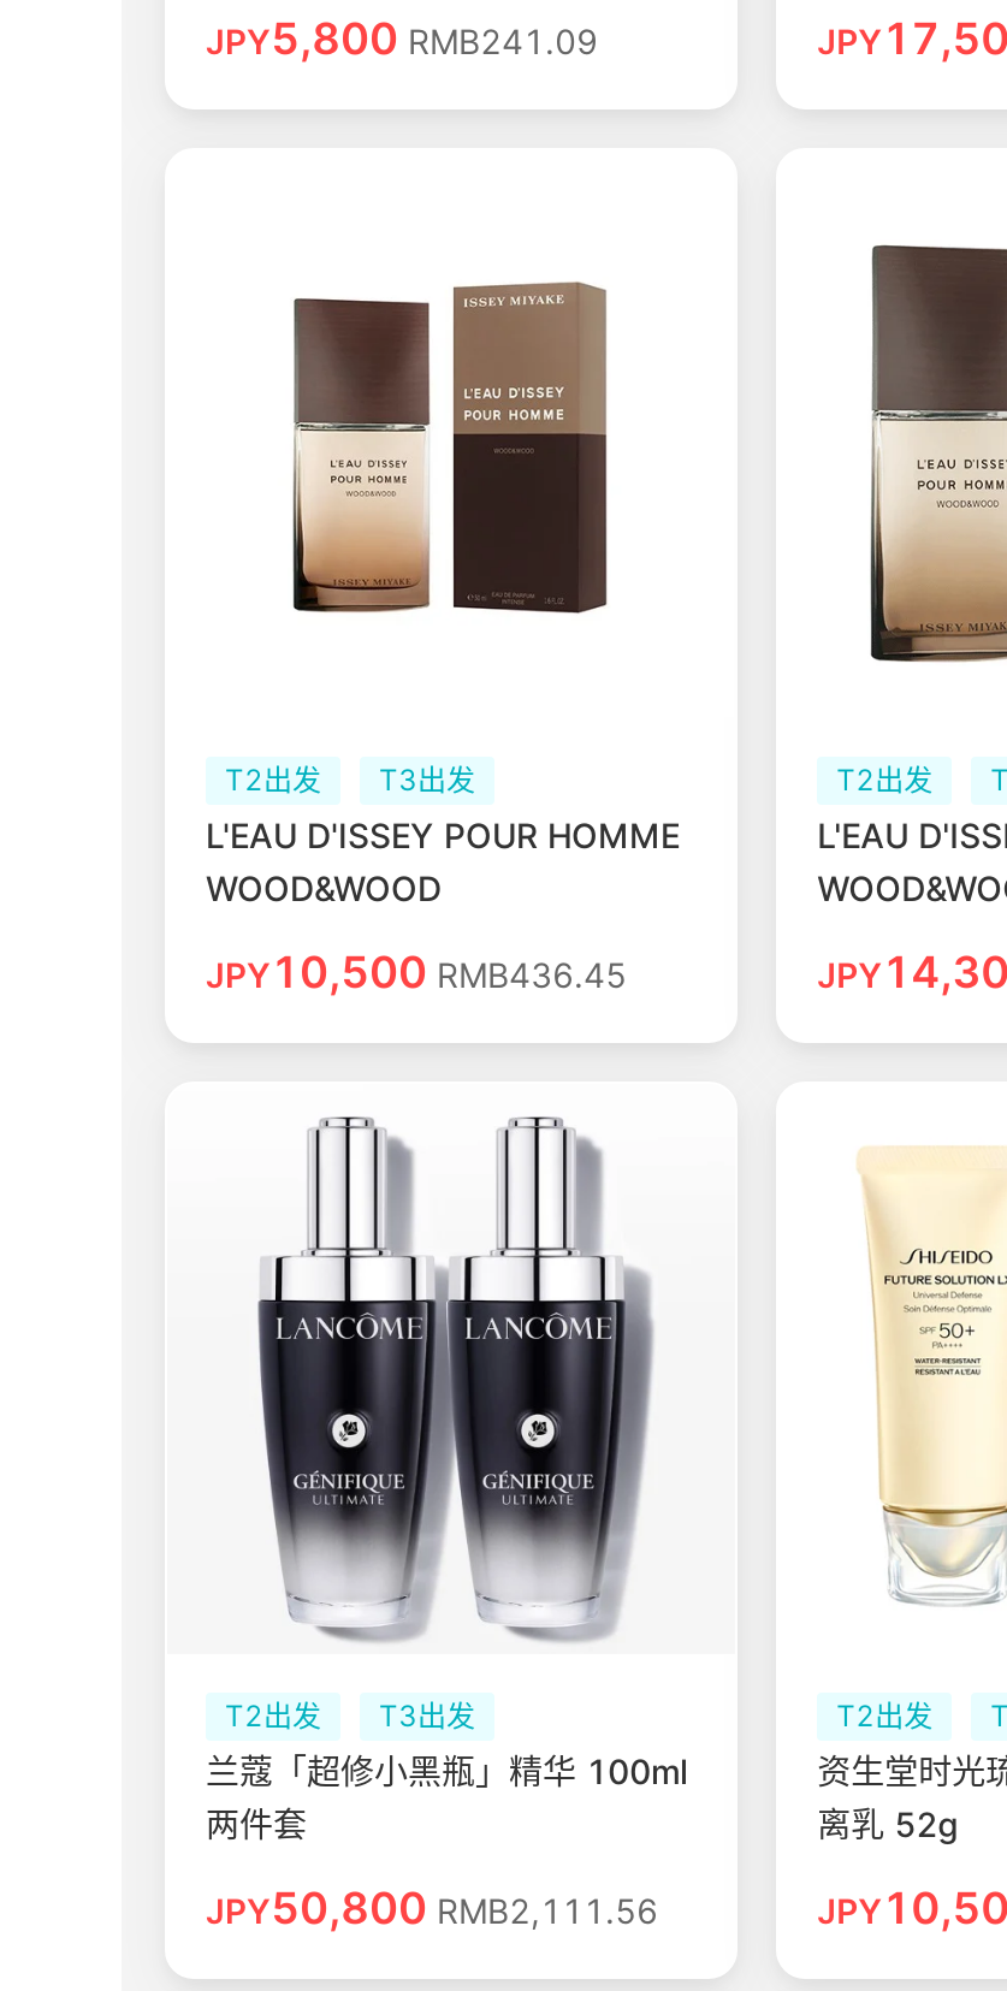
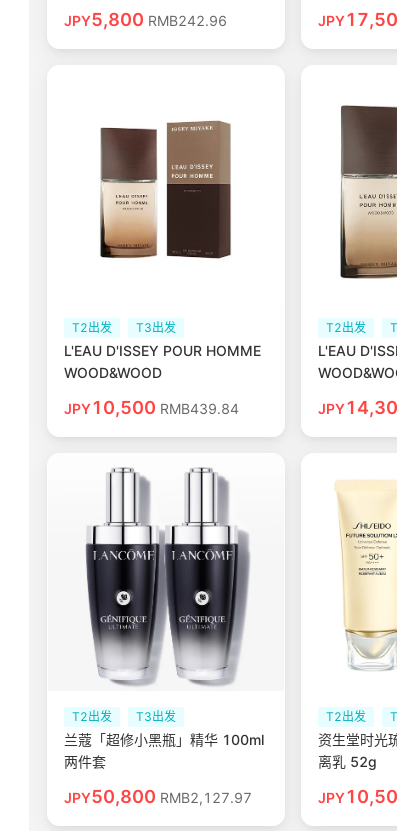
[206,14,598,64] JPY5,800 RMB241.09 -> [64,9,227,30] JPY5,800 RMB242.96
[206,948,627,998] JPY10,500 RMB436.45 -> [64,397,239,418] JPY10,500 RMB439.84
[206,1882,658,1932] JPY50,800 RMB2,111.56 -> [64,785,252,806] JPY50,800 RMB2,127.97

